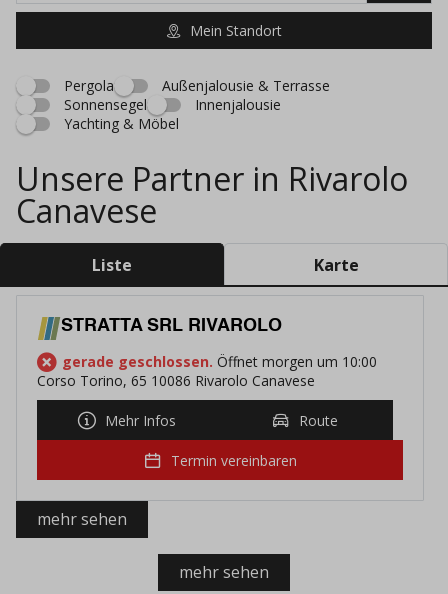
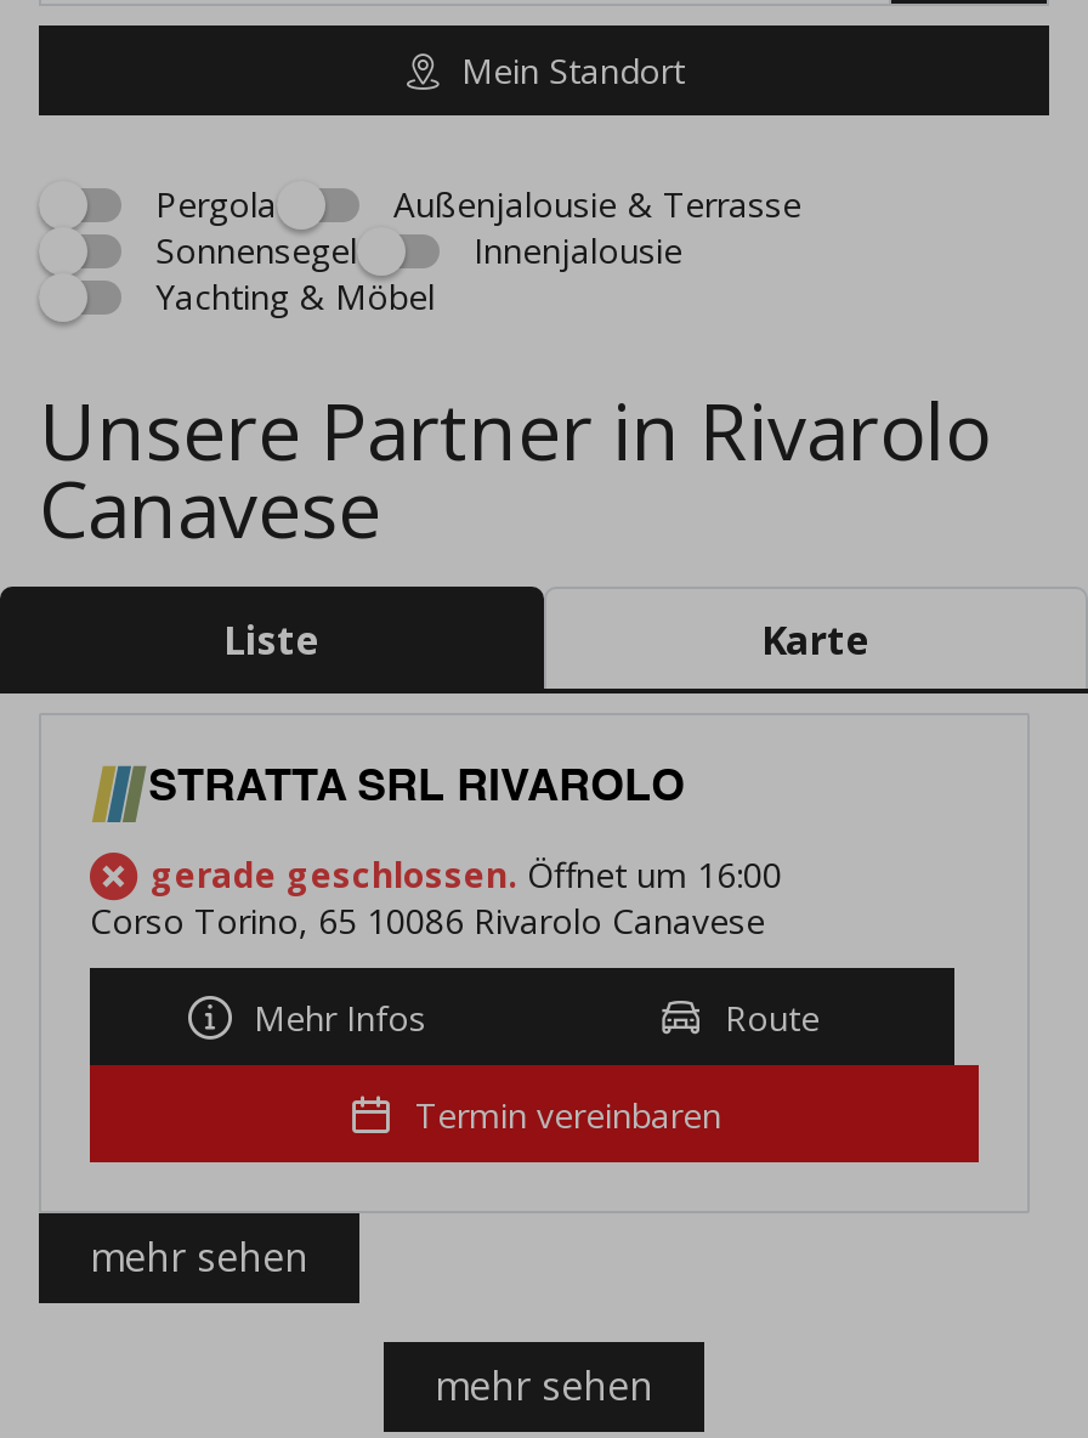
[62,352,377,371] gerade geschlossen. Öffnet morgen um 10:00 -> [151,852,782,898] gerade geschlossen. Öffnet um 16:00

